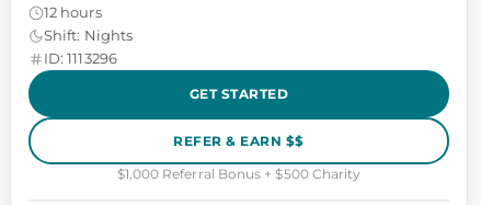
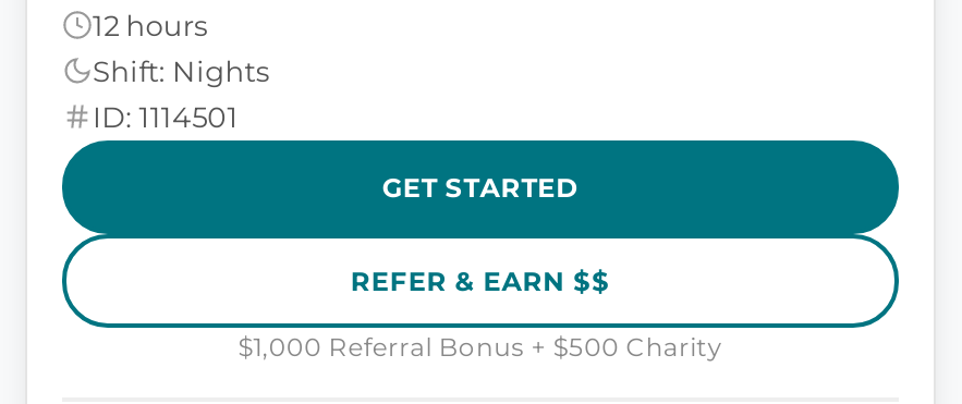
[44,49,117,67] ID: 1113296 -> [93,98,238,133] ID: 1114501

